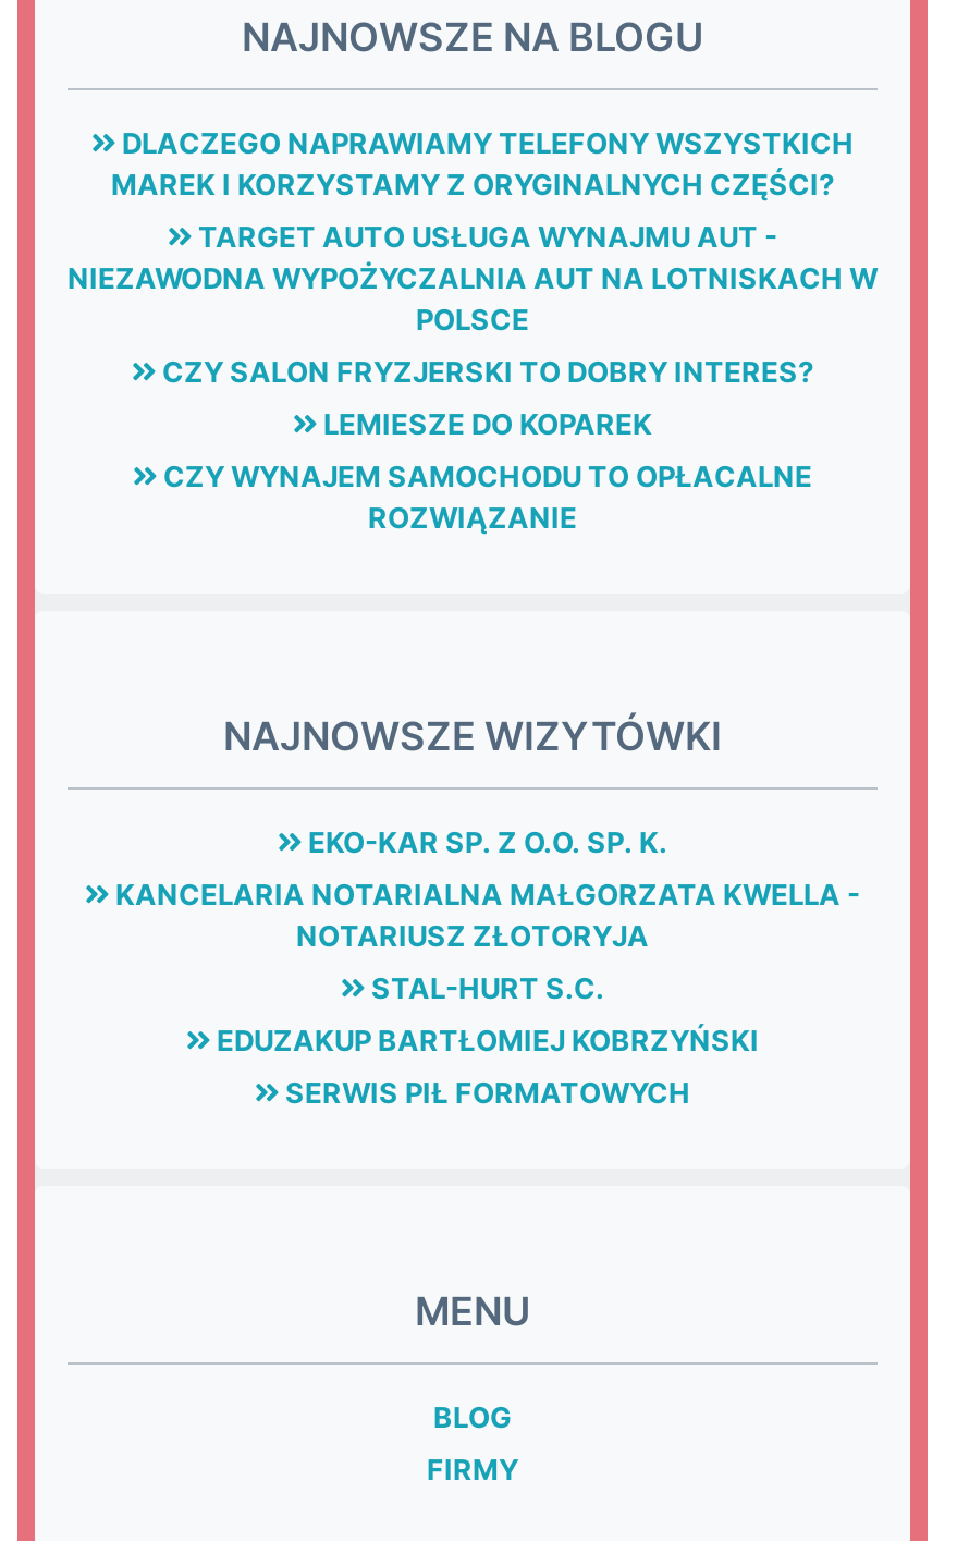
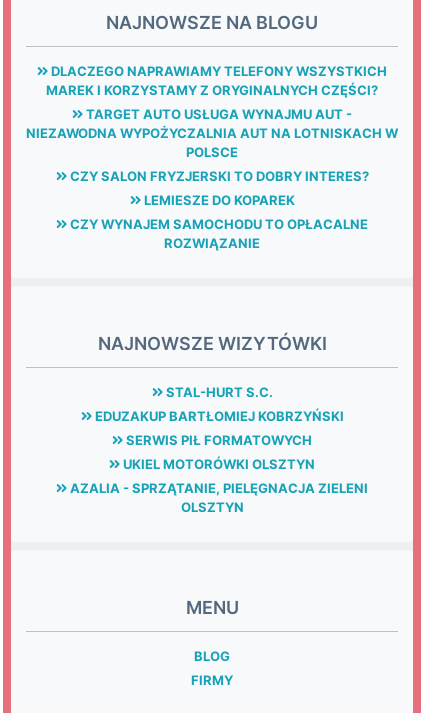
[109,824,860,952] EKO-KAR SP. Z O.O. SP. K. | KANCELARIA NOTARIALNA MAŁGORZATA KWELLA - | NOTARIUSZ ZŁOTORYJA -> none
moved [210,970,759,1109] -> [91,384,343,448]: STAL-HURT S.C. | EDUZAKUP BARTŁOMIEJ KOBRZYŃSKI | SERWIS PIŁ FORMATOWYCH
none -> [67,456,368,515] UKIEL MOTORÓWKI OLSZTYN | AZALIA - SPRZĄTANIE, PIELĘGNACJA ZIELENI | OLSZTYN

